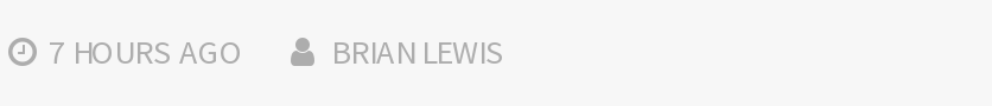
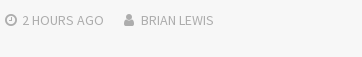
[49,31,243,73] 7 HOURS AGO -> [22,11,104,29] 2 HOURS AGO

